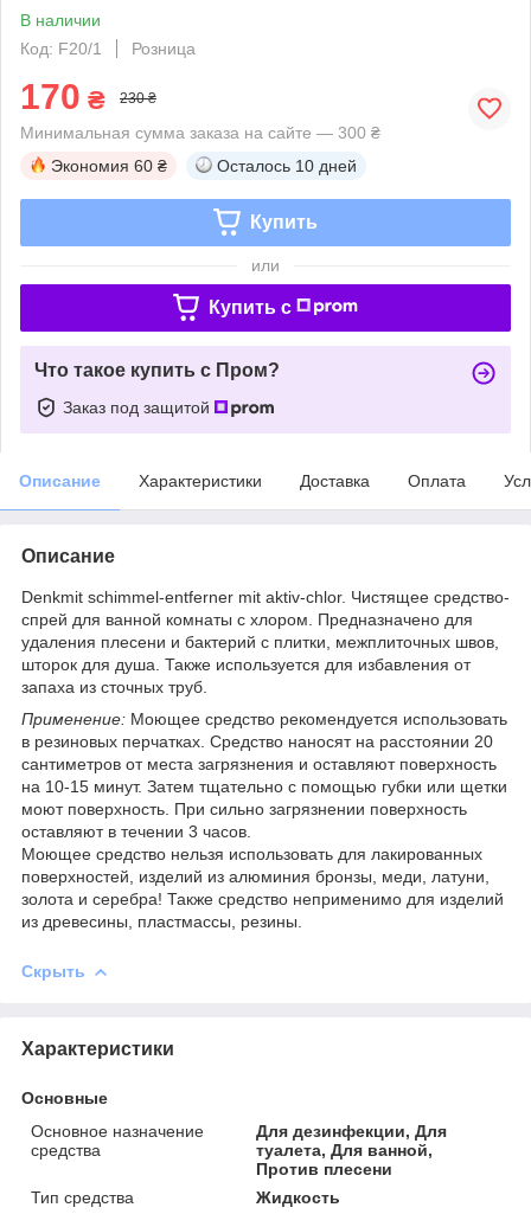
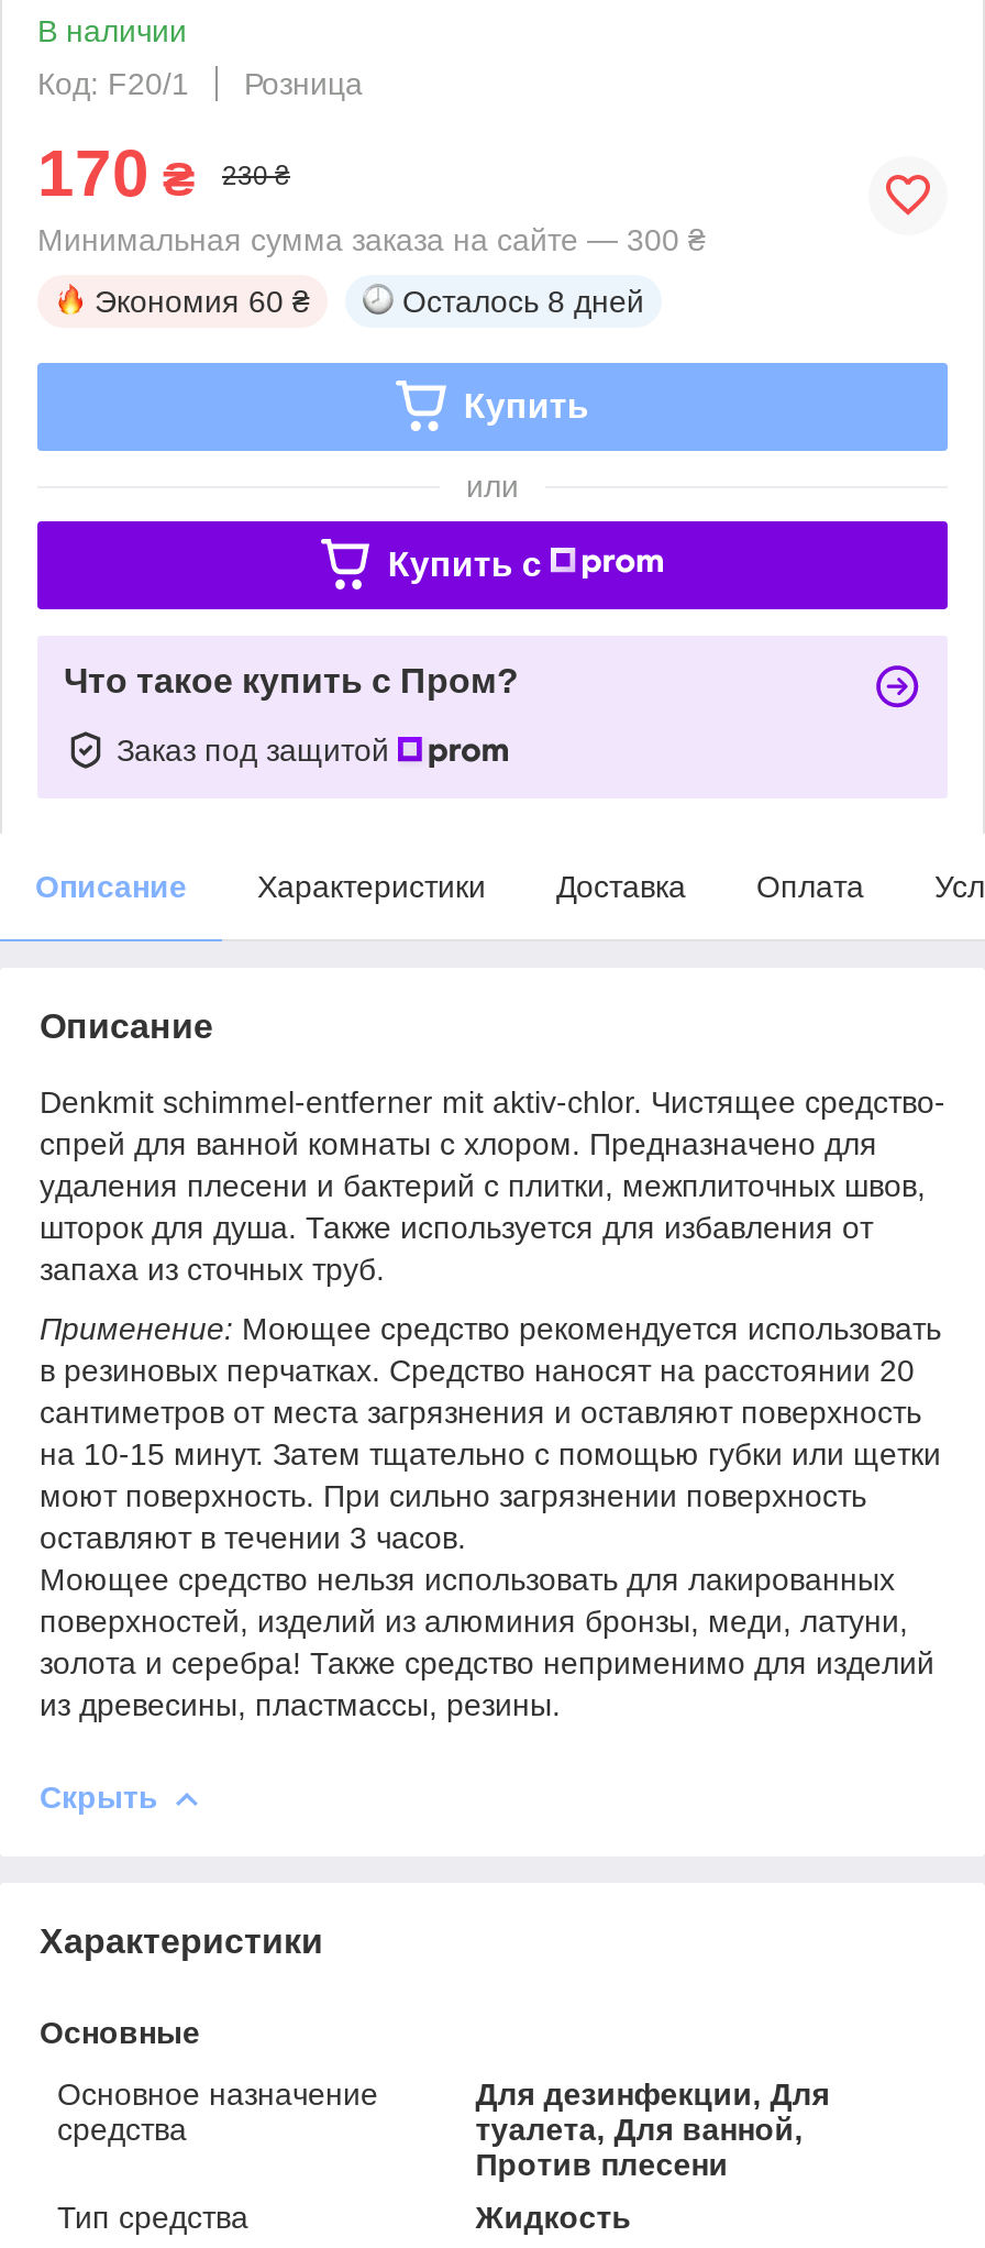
[217,156,357,175] Осталось 10 дней -> [402,283,644,319] Осталось 8 дней

